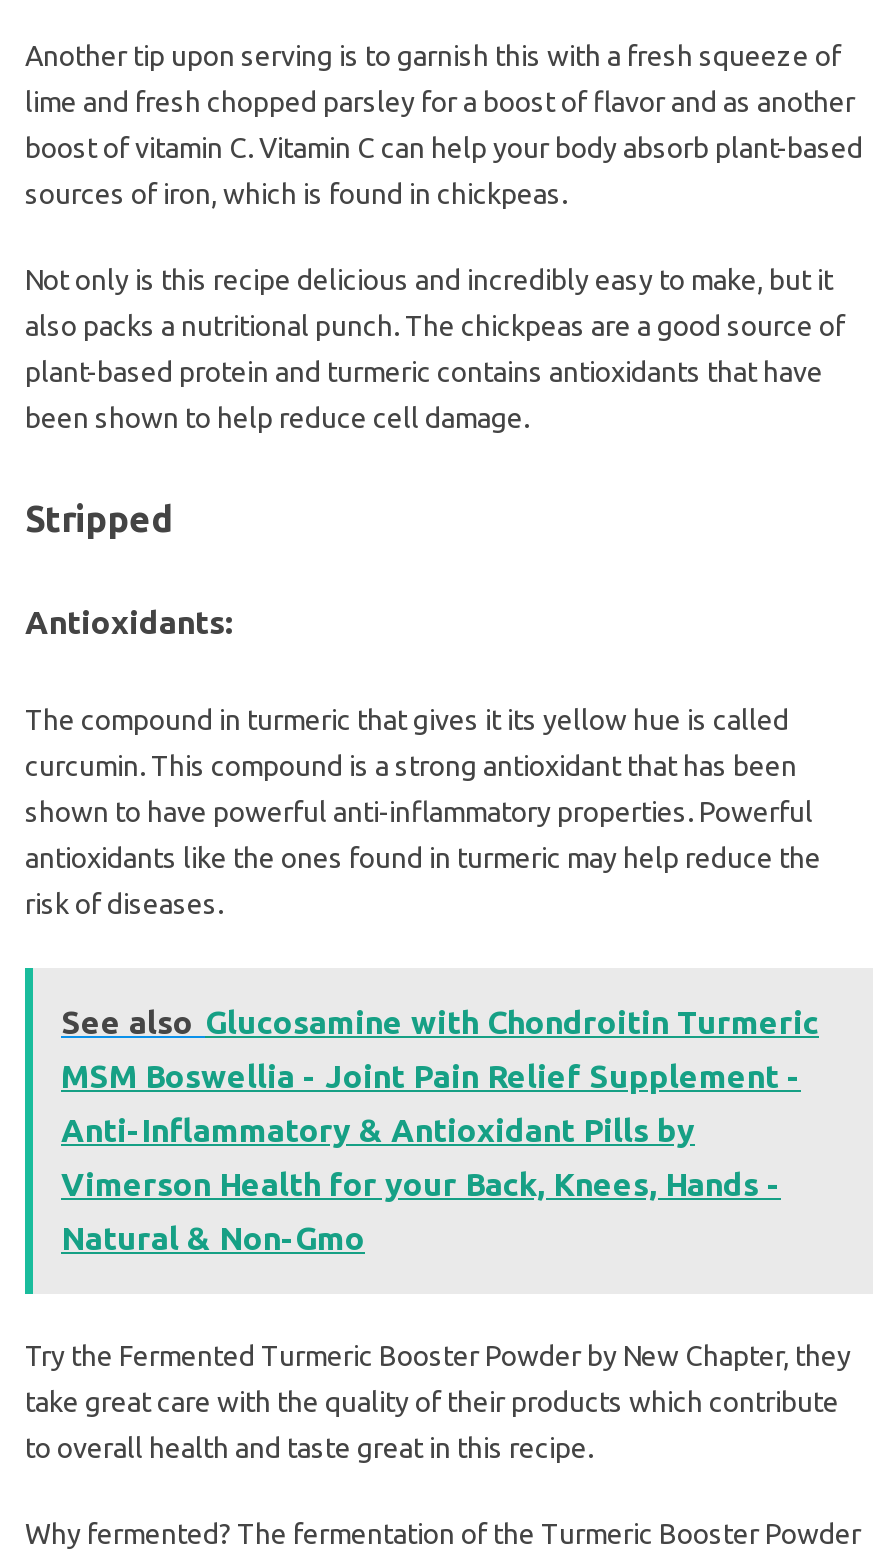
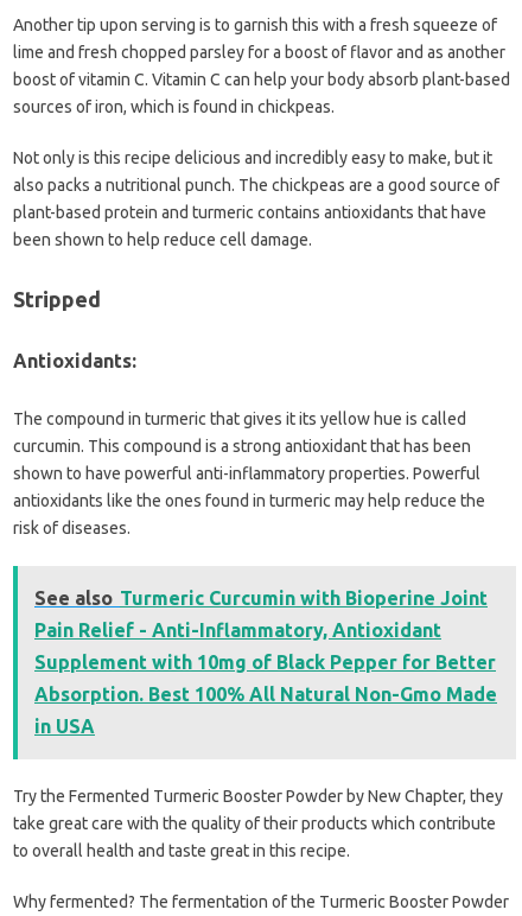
[61,1004,819,1040] See also Glucosamine with Chondroitin Turmeric -> [34,588,488,609] See also Turmeric Curcumin with Bioperine Joint
[61,1058,801,1094] MSM Boswellia - Joint Pain Relief Supplement - -> [34,620,441,641] Pain Relief - Anti-Inflammatory, Antioxidant
[61,1112,695,1148] Anti-Inflammatory & Antioxidant Pills by -> [34,652,496,673] Supplement with 10mg of Black Pepper for Better
[61,1166,781,1202] Vimerson Health for your Back, Knees, Hands - -> [34,684,497,705] Absorption. Best 100% All Natural Non-Gmo Made
[61,1220,365,1256] Natural & Non-Gmo -> [34,716,95,737] in USA

